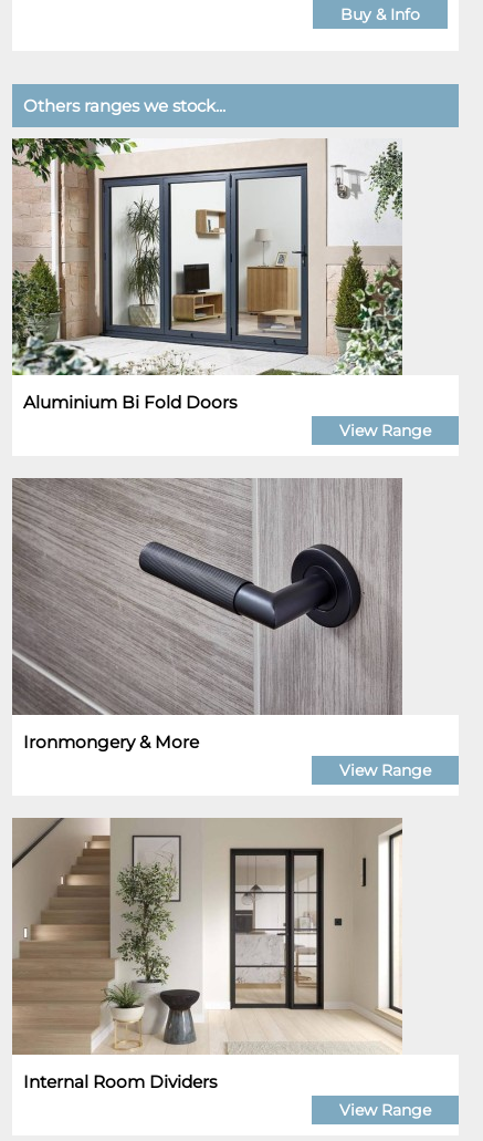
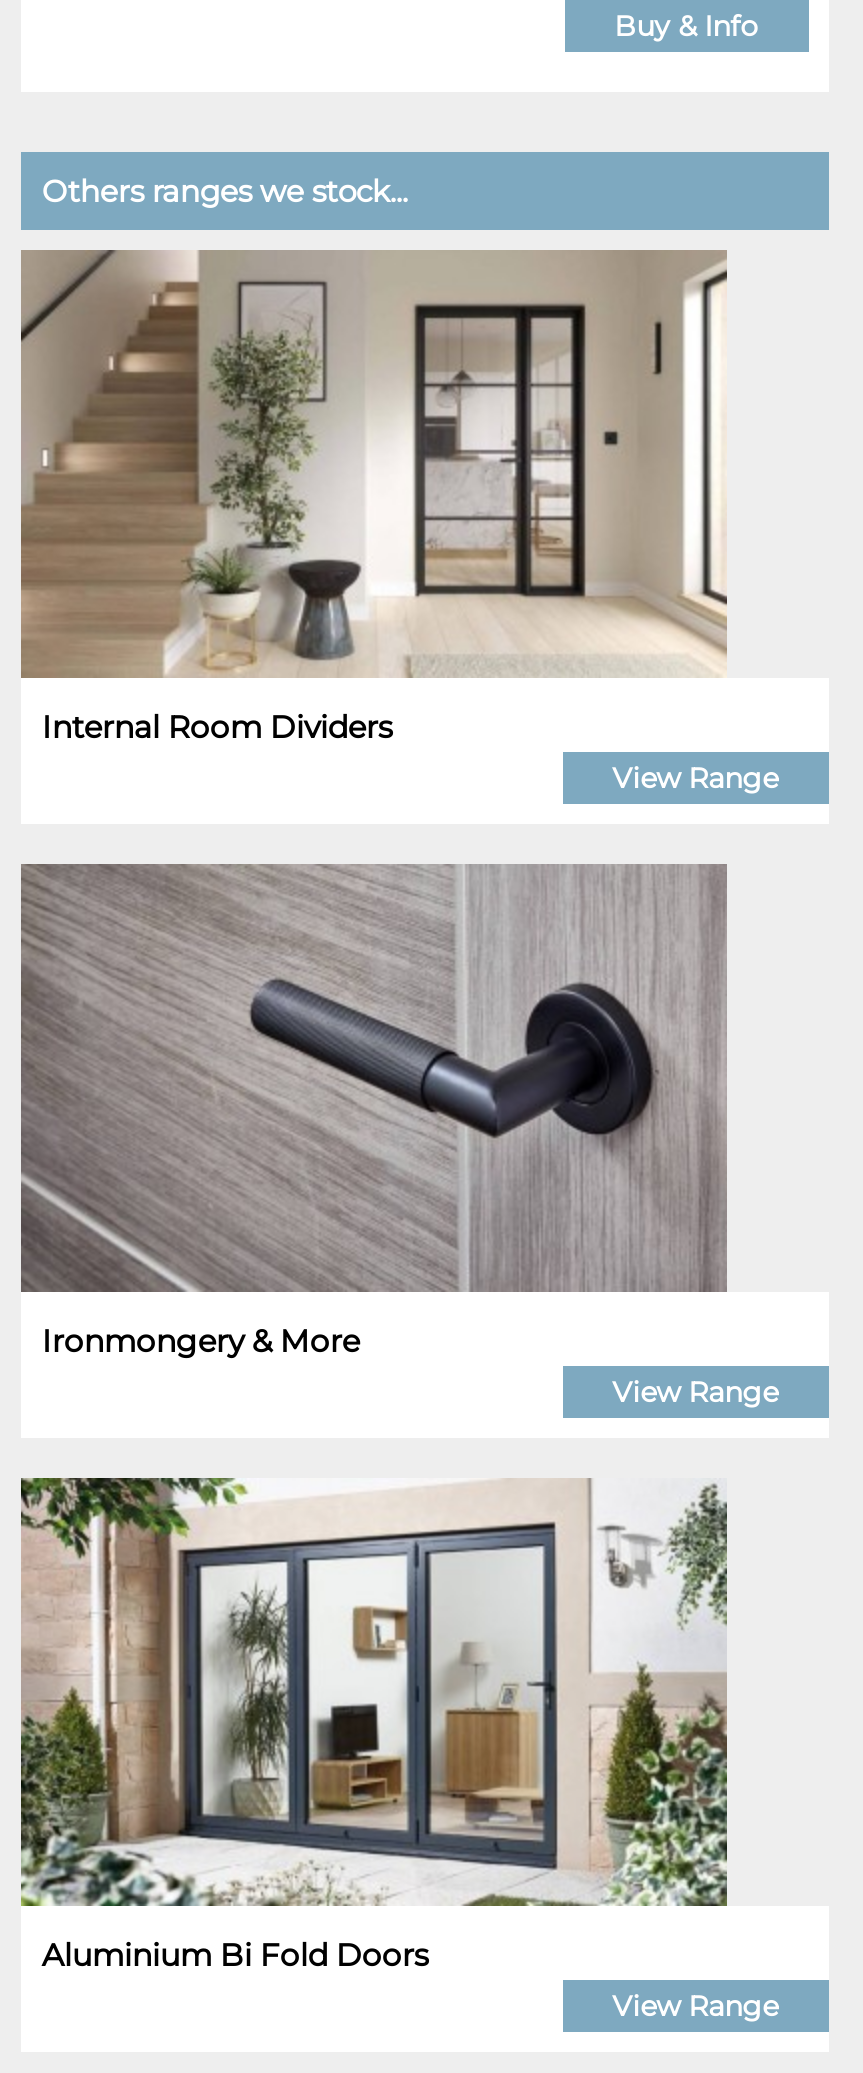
moved [11,137,403,413] -> [19,1476,729,1974]: [image] | Aluminium Bi Fold Doors
moved [11,817,402,1092] -> [19,248,727,746]: [image] | Internal Room Dividers

